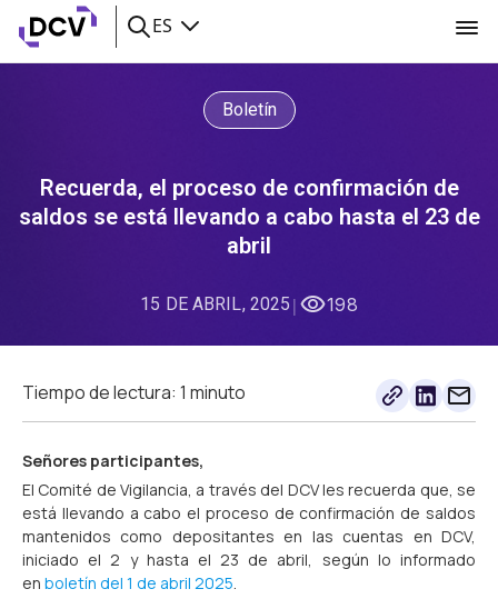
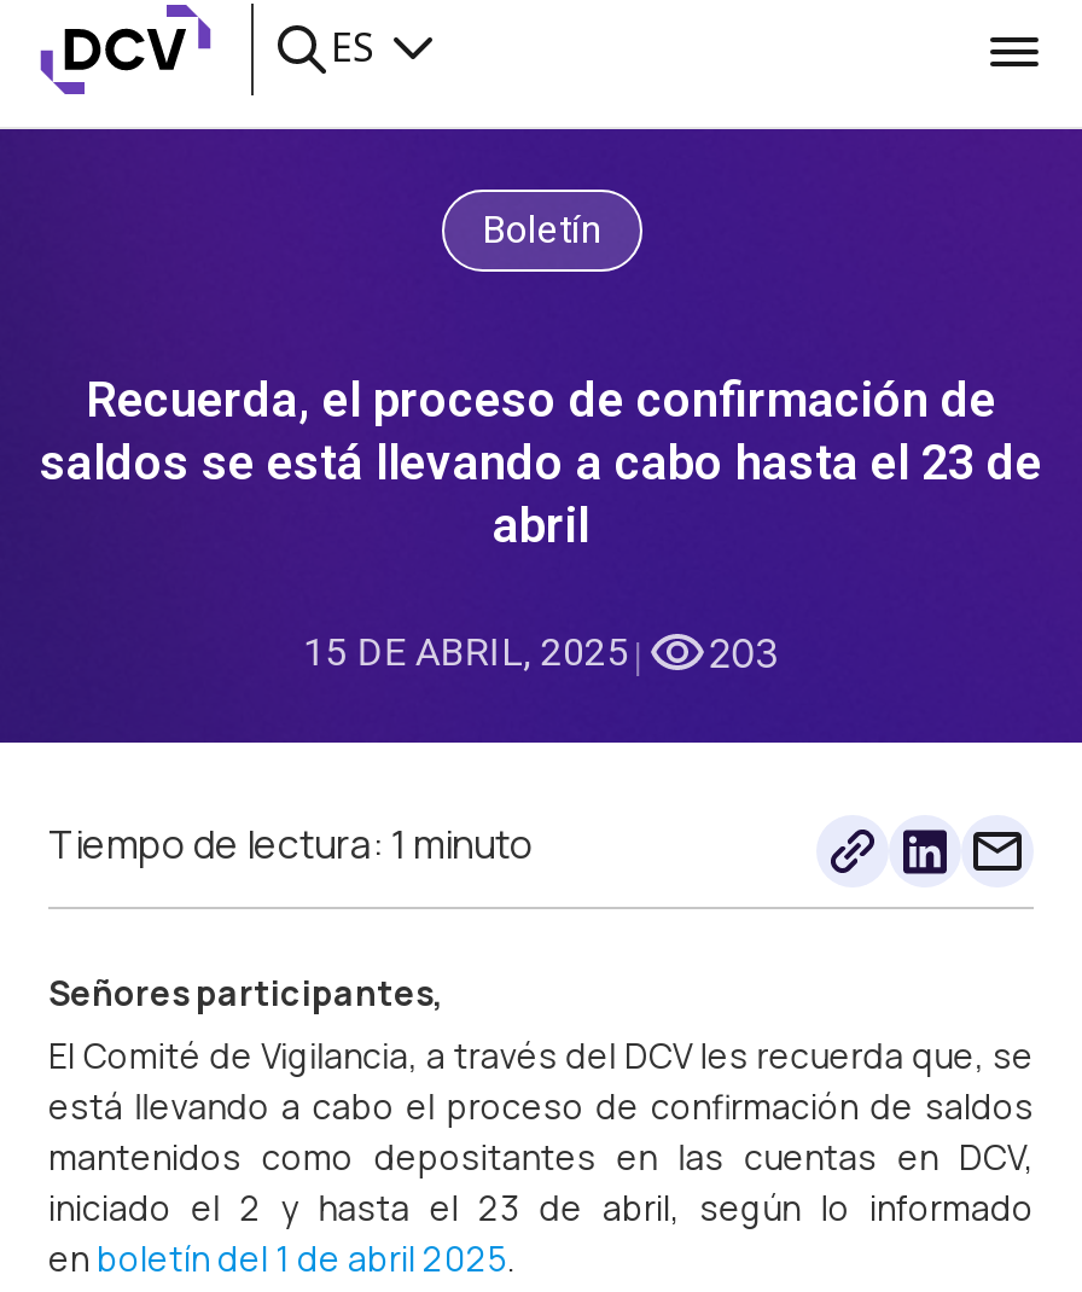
[327,293,357,316] 198 -> [708,629,779,677] 203

